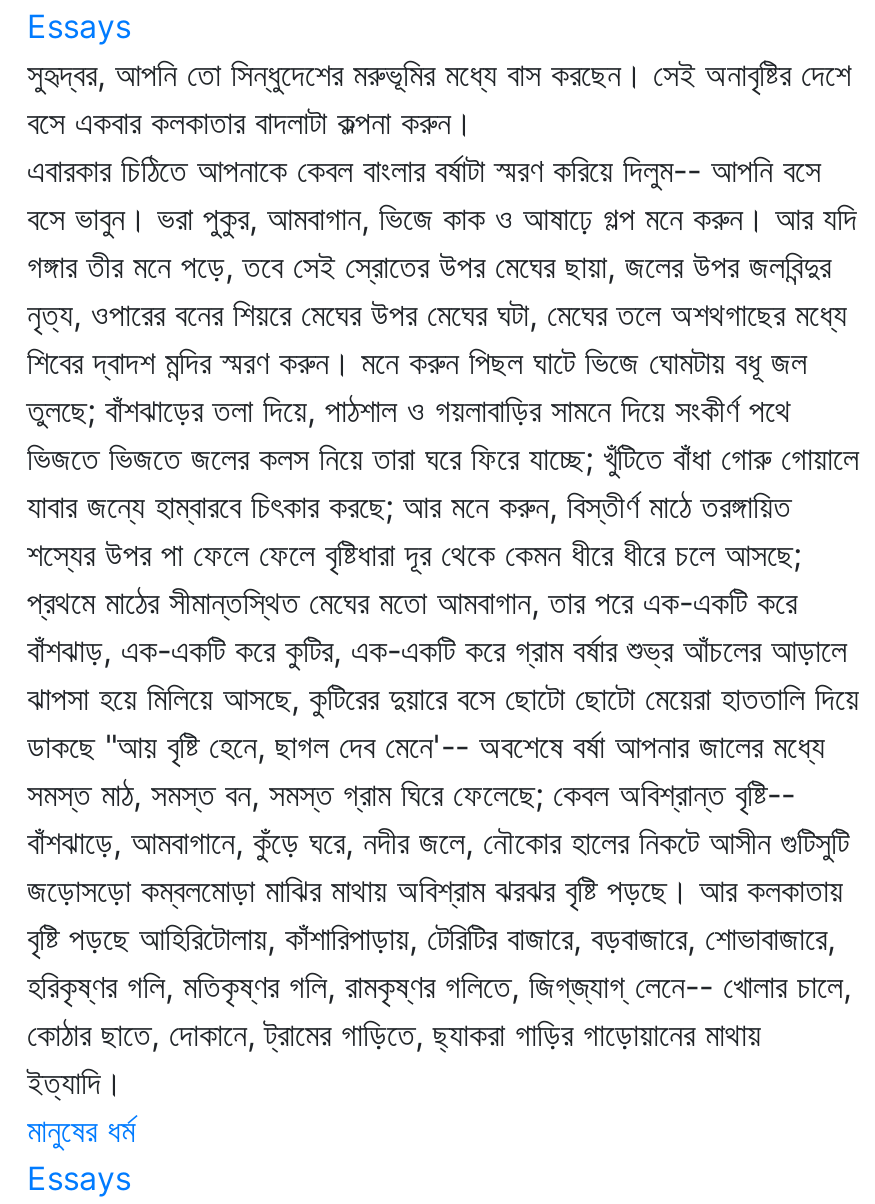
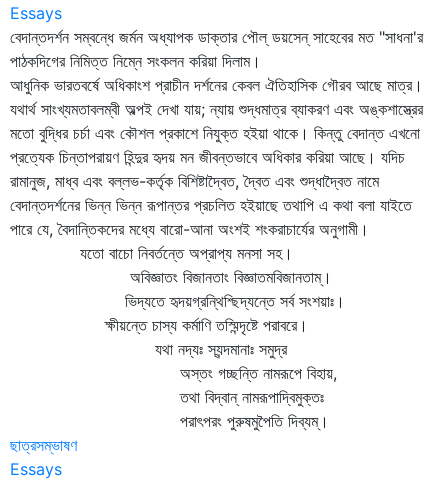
[27,54,859,1150] সুহৃদ্‌বর, আপনি তো সিন্ধুদেশের মরুভূমির মধ্যে বাস করছেন। সেই অনাবৃষ্টির দেশে | বসে একবার কলকাতার বাদলাটা কল্পনা করুন। | এবারকার চিঠিতে আপনাকে কেবল বাংলার বর্ষাটা স্মরণ করিয়ে দিলুম-- আপনি বসে | বসে ভাবুন। ভরা পুকুর, আমবাগান, ভিজে কাক ও আষাঢ়ে গল্প মনে করুন। আর যদি | গঙ্গার তীর মনে পড়ে, তবে সেই স্রোতের উপর মেঘের ছায়া, জলের উপর জলবিন্দুর | নৃত্য, ওপারের বনের শিয়রে মেঘের উপর মেঘের ঘটা, মেঘের তলে অশথগাছের মধ্যে | শিবের দ্বাদশ মন্দির স্মরণ করুন। মনে করুন পিছল ঘাটে ভিজে ঘোমটায় বধূ জল | তুলছে; বাঁশঝাড়ের তলা দিয়ে, পাঠশাল ও গয়লাবাড়ির সামনে দিয়ে সংকীর্ণ পথে | ভিজতে ভিজতে জলের কলস নিয়ে তারা ঘরে ফিরে যাচ্ছে; খুঁটিতে বাঁধা গোরু গোয়ালে | যাবার জন্যে হাম্বারবে চিৎকার করছে; আর মনে করুন, বিস্তীর্ণ মাঠে তরঙ্গায়িত | শস্যের উপর পা ফেলে ফেলে বৃষ্টিধারা দূর থেকে কেমন ধীরে ধীরে চলে আসছে; | প্রথমে মাঠের সীমান্তস্থিত মেঘের মতো আমবাগান, তার পরে এক-একটি করে | বাঁশঝাড়, এক-একটি করে কুটির, এক-একটি করে গ্রাম বর্ষার শুভ্র আঁচলের আড়ালে | ঝাপসা হয়ে মিলিয়ে আসছে, কুটিরের দুয়ারে বসে ছোটো ছোটো মেয়েরা হাততালি দিয়ে | ডাকছে "আয় বৃষ্টি হেনে, ছাগল দেব মেনে'-- অবশেষে বর্ষা আপনার জালের মধ্যে | সমস্ত মাঠ, সমস্ত বন, সমস্ত গ্রাম ঘিরে ফেলেছে; কেবল অবিশ্রান্ত বৃষ্টি-- | বাঁশঝাড়ে, আমবাগানে, কুঁড়ে ঘরে, নদীর জলে, নৌকোর হালের নিকটে আসীন গুটিসুটি | জড়োসড়ো কম্বলমোড়া মাঝির মাথায় অবিশ্রাম ঝরঝর বৃষ্টি পড়ছে। আর কলকাতায় | বৃষ্টি পড়ছে আহিরিটোলায়, কাঁশারিপাড়ায়, টেরিটির বাজারে, বড়বাজারে, শোভাবাজারে, | হরিকৃষ্ণর গলি, মতিকৃষ্ণর গলি, রামকৃষ্ণর গলিতে, জিগ্‌জ্যাগ্‌ লেনে-- খোলার চালে, | কোঠার ছাতে, দোকানে, ট্রামের গাড়িতে, ছ্যাকরা গাড়ির গাড়োয়ানের মাথায় | ইত্যাদি। | মানুষের ধর্ম -> [10,27,423,455] বেদান্তদর্শন সম্বন্ধে জর্মন অধ্যাপক ডাক্তার পৌল্‌ ডয়সেন্‌ সাহেবের মত "সাধনা'র | পাঠকদিগের নিমিত্ত নিম্নে সংকলন করিয়া দিলাম। | আধুনিক ভারতবর্ষে অধিকাংশ প্রাচীন দর্শনের কেবল ঐতিহাসিক গৌরব আছে মাত্র। | যথার্থ সাংখ্যমতাবলম্বী অল্পই দেখা যায়; ন্যায় শুদ্ধমাত্র ব্যাকরণ এবং অঙ্কশাস্ত্রের | মতো বুদ্ধির চর্চা এবং কৌশল প্রকাশে নিযুক্ত হইয়া থাকে। কিন্তু বেদান্ত এখনো | প্রত্যেক চিন্তাপরায়ণ হিন্দুর হৃদয় মন জীবন্তভাবে অধিকার করিয়া আছে। যদিচ | রামানুজ, মাধ্ব এবং বল্লভ-কর্তৃক বিশিষ্টাদ্বৈত, দ্বৈত এবং শুদ্ধাদ্বৈত নামে | বেদান্তদর্শনের ভিন্ন ভিন্ন রূপান্তর প্রচলিত হইয়াছে তথাপি এ কথা বলা যাইতে | পারে যে, বৈদান্তিকদের মধ্যে বারো-আনা অংশই শংকরাচার্যের অনুগামী। | যতো বাচো নিবর্তন্তে অপ্রাপ্য মনসা সহ। | অবিজ্ঞাতং বিজানতাং বিজ্ঞাতমবিজানতাম্‌। | ভিদ্যতে হৃদয়গ্রন্থিশ্ছিদ্যন্তে সর্ব সংশয়াঃ। | ক্ষীয়ন্তে চাস্য কর্মাণি তস্মিন্দৃষ্টে পরাবরে। | যথা নদ্যঃ স্যন্দমানাঃ সমুদ্র | অস্তং গচ্ছন্তি নামরূপে বিহায়, | তথা বিদ্বান্‌ নামরূপাদ্বিমুক্তঃ | পরাৎপরং পুরুষমুপৈতি দিব্যম্‌। | ছাত্রসম্ভাষণ

